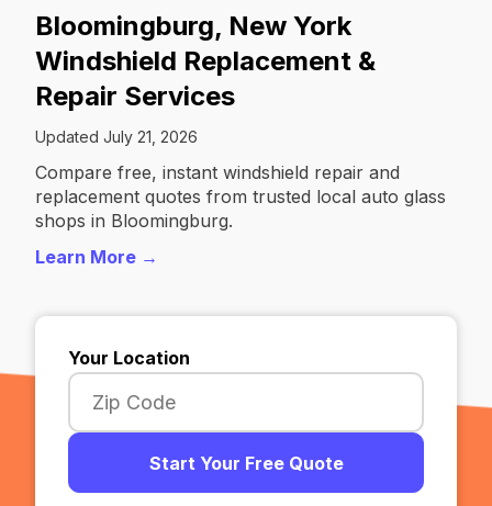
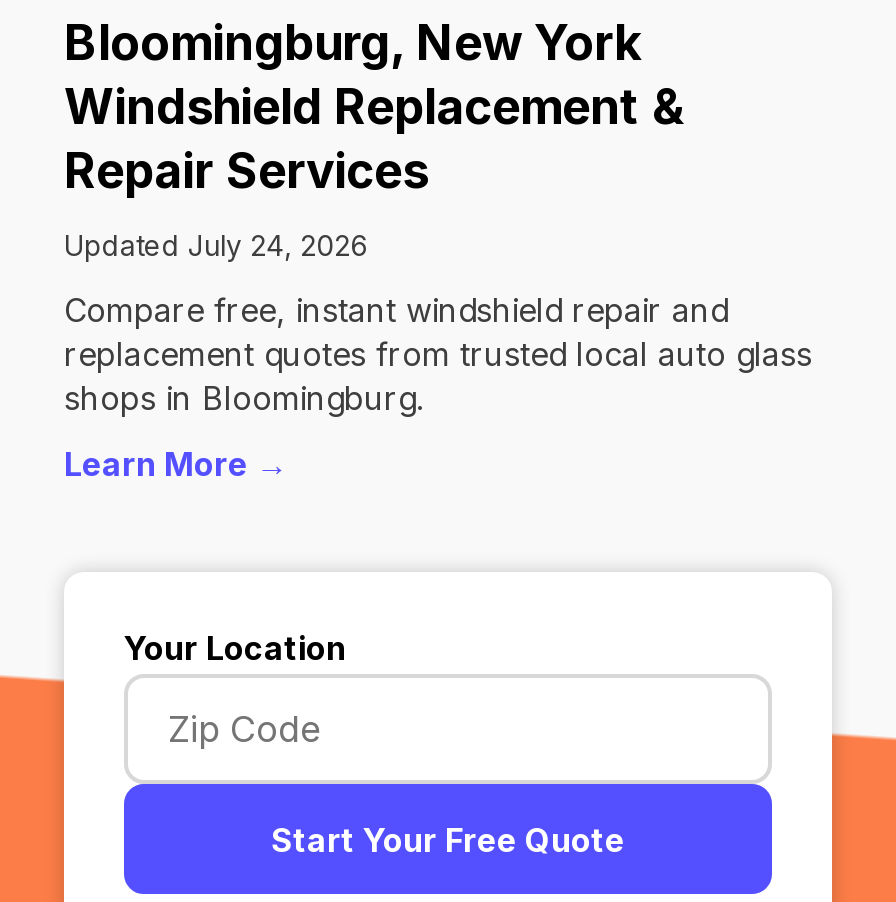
[35,127,198,146] Updated July 21, 2026 -> [64,228,368,262] Updated July 24, 2026

